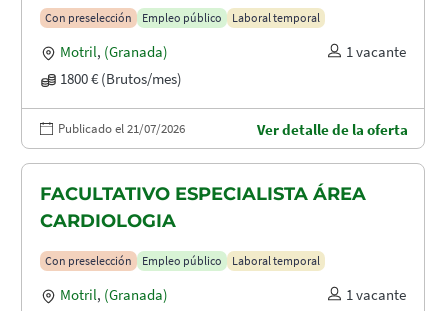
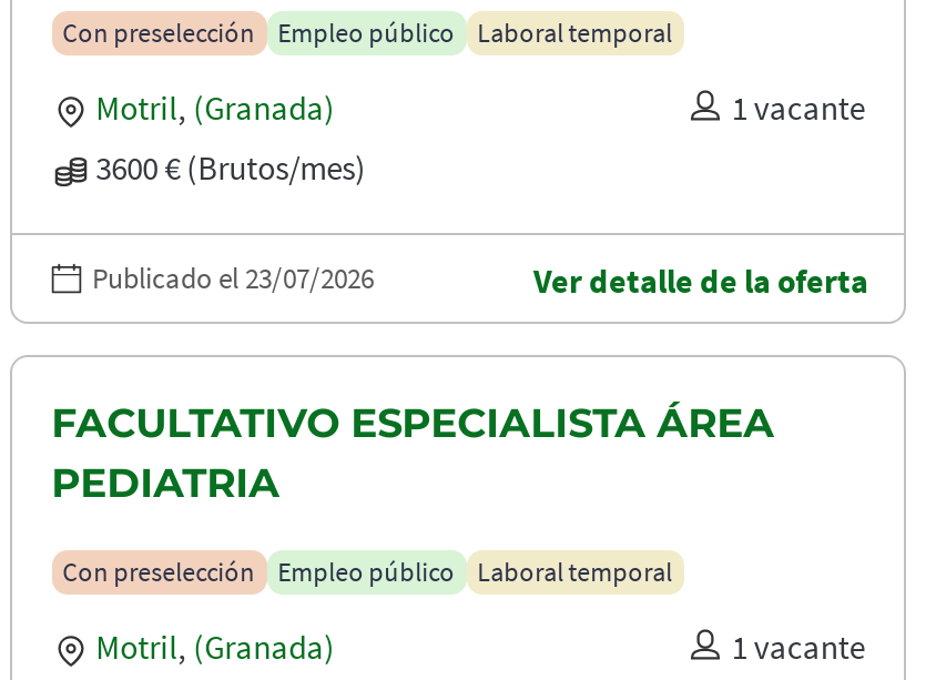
[60,69,182,88] 1800 € (Brutos/mes) -> [96,146,366,188] 3600 € (Brutos/mes)
[58,120,185,137] Publicado el 21/07/2026 -> [92,259,374,297] Publicado el 23/07/2026
[40,210,176,232] CARDIOLOGIA -> [51,460,280,509] PEDIATRIA

